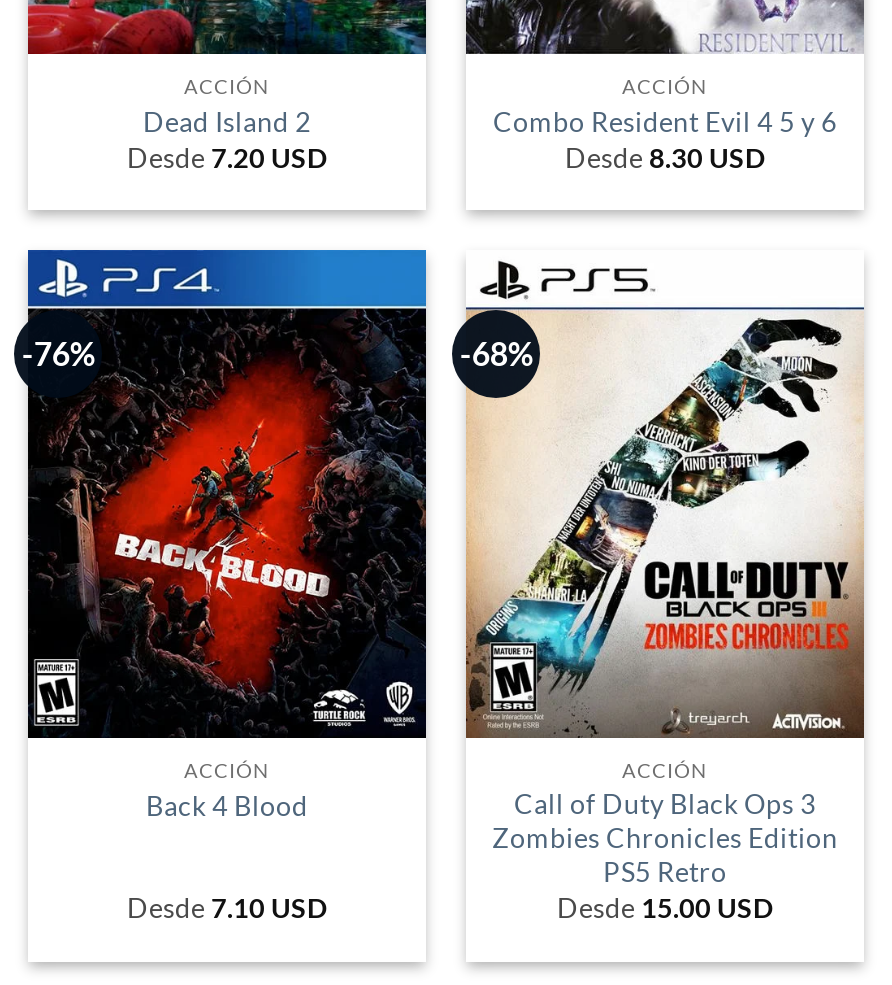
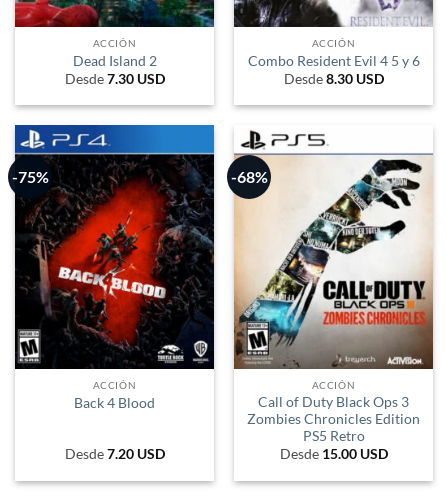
[127,142,327,174] Desde 7.20 USD -> [64,71,164,87] Desde 7.30 USD
[22,333,96,371] -76% -> [12,167,49,186] -75%
[127,893,327,925] Desde 7.10 USD -> [64,446,164,462] Desde 7.20 USD

